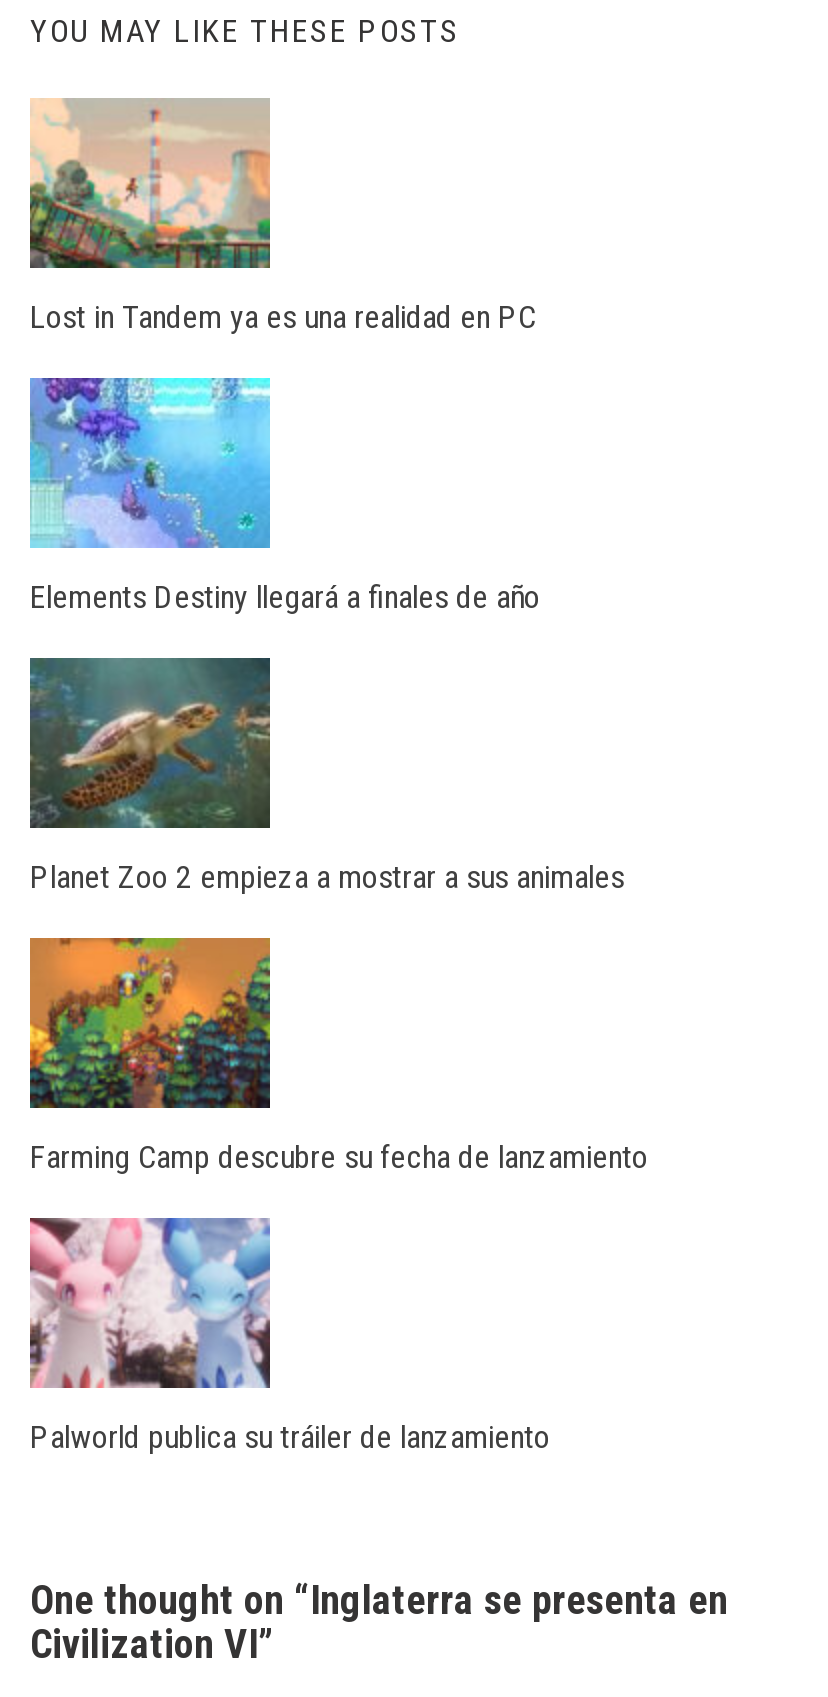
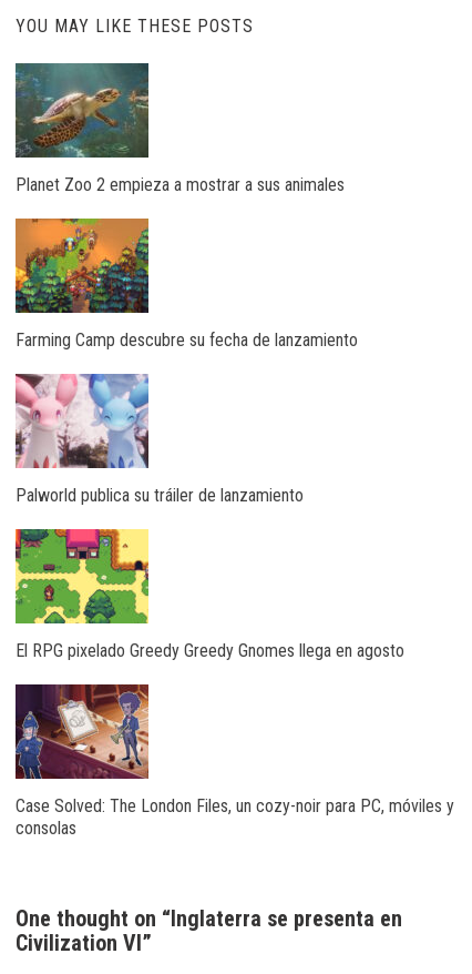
[28,98,536,335] [image] | Lost in Tandem ya es una realidad en PC -> none
[28,376,540,615] [image] | Elements Destiny llegará a finales de año -> none
moved [26,656,648,1455] -> [13,62,358,505]: [image] | Planet Zoo 2 empieza a mostrar a sus animales | Farming Camp descubre su fecha de lanzamiento | Palworld publica su tráiler de lanzamiento
none -> [14,528,404,661] [image] | El RPG pixelado Greedy Greedy Gnomes llega en agosto
none -> [14,683,454,838] [image] | Case Solved: The London Files, un cozy-noir para PC, móviles y | consolas

